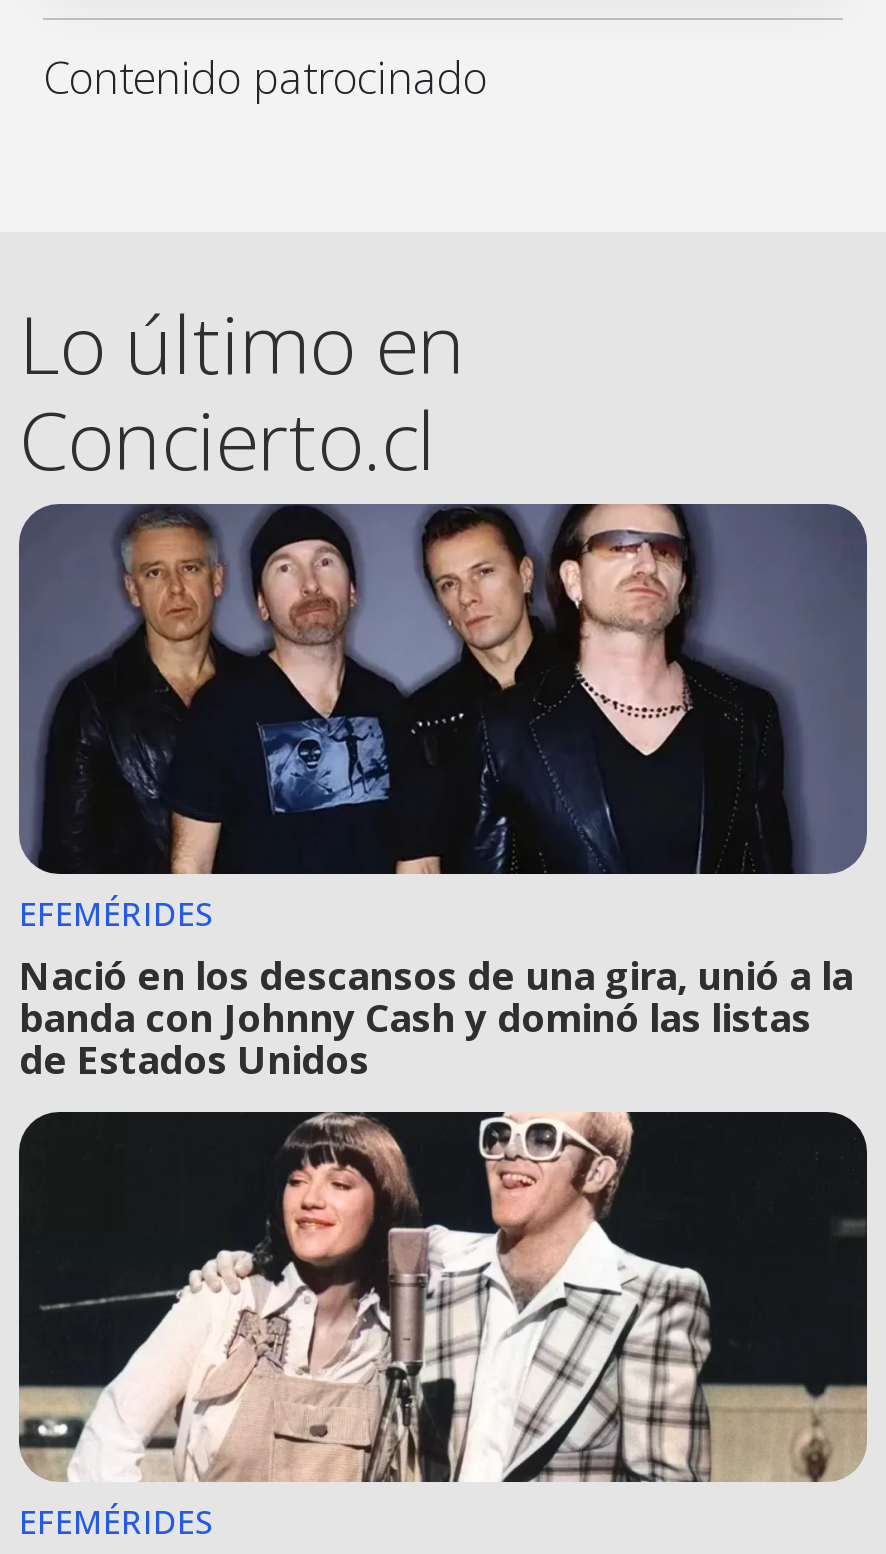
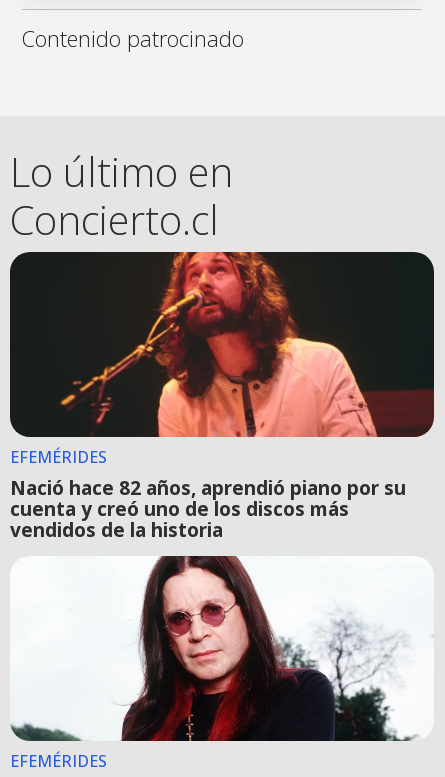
[17,502,867,1087] [image] | Nació en los descansos de una gira, unió a la | banda con Johnny Cash y dominó las listas | de Estados Unidos -> [9,251,434,543] [image] | Nació hace 82 años, aprendió piano por su | cuenta y creó uno de los discos más | vendidos de la historia
[17,1110,869,1484] [image] -> [10,555,434,742] [image]

